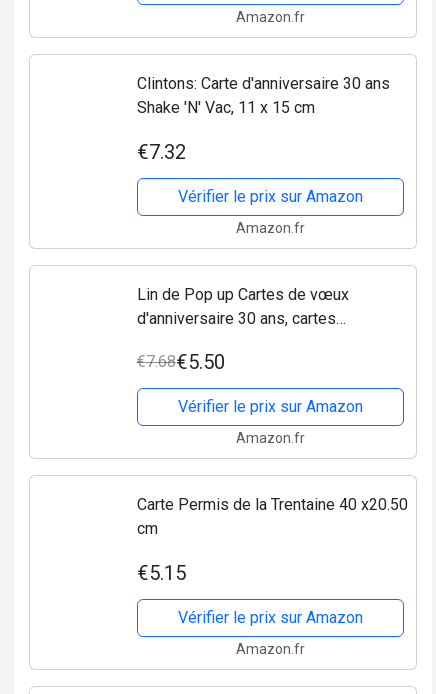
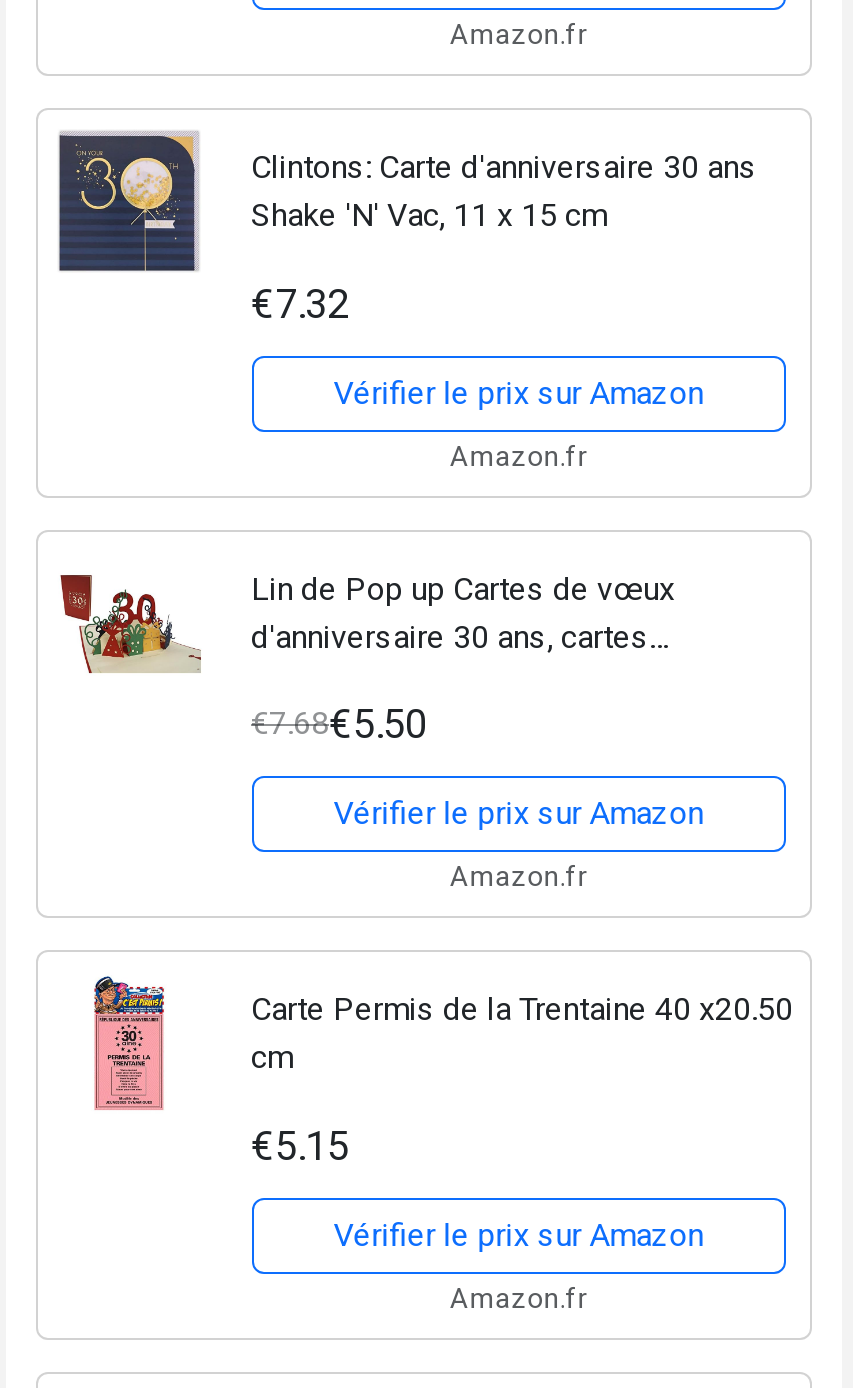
none -> [56,130,200,274] [image]
none -> [58,572,204,676] [image]
none -> [92,974,166,1112] [image]

